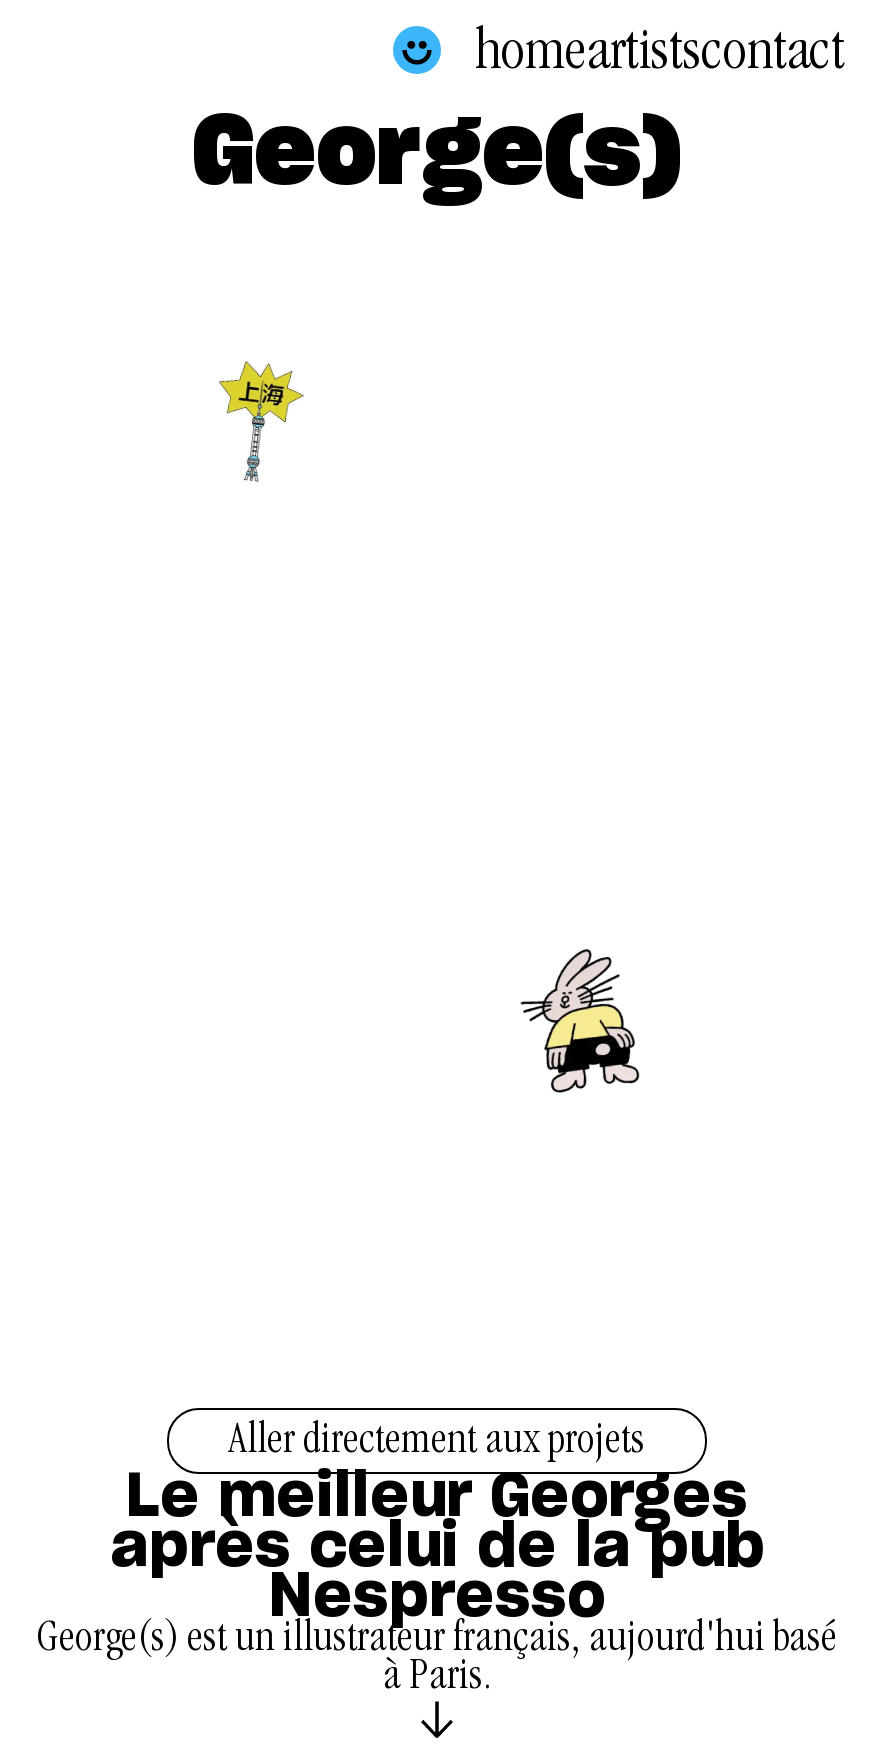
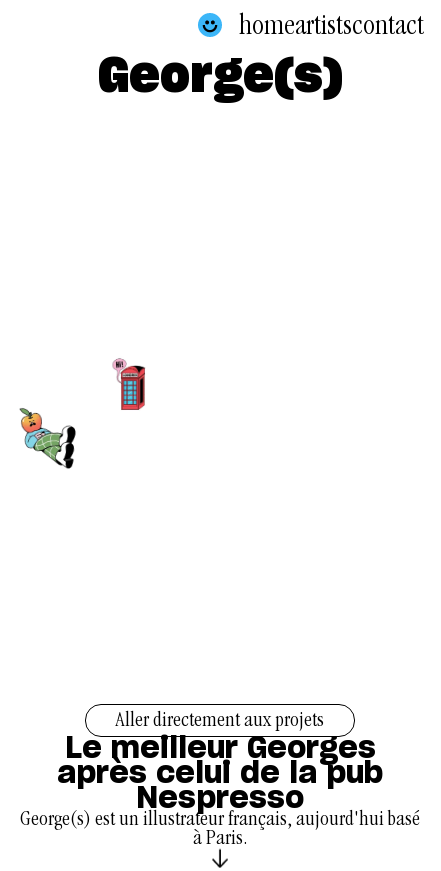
none -> [19,407,77,470] [image]
none -> [112,358,146,411] [image]
[219,360,305,482] [image] -> none
[519,948,641,1094] [image] -> none

